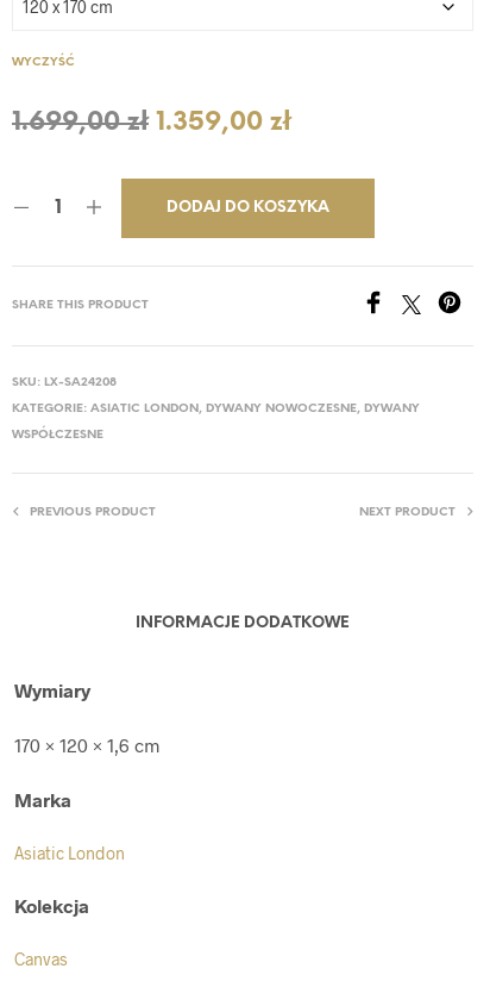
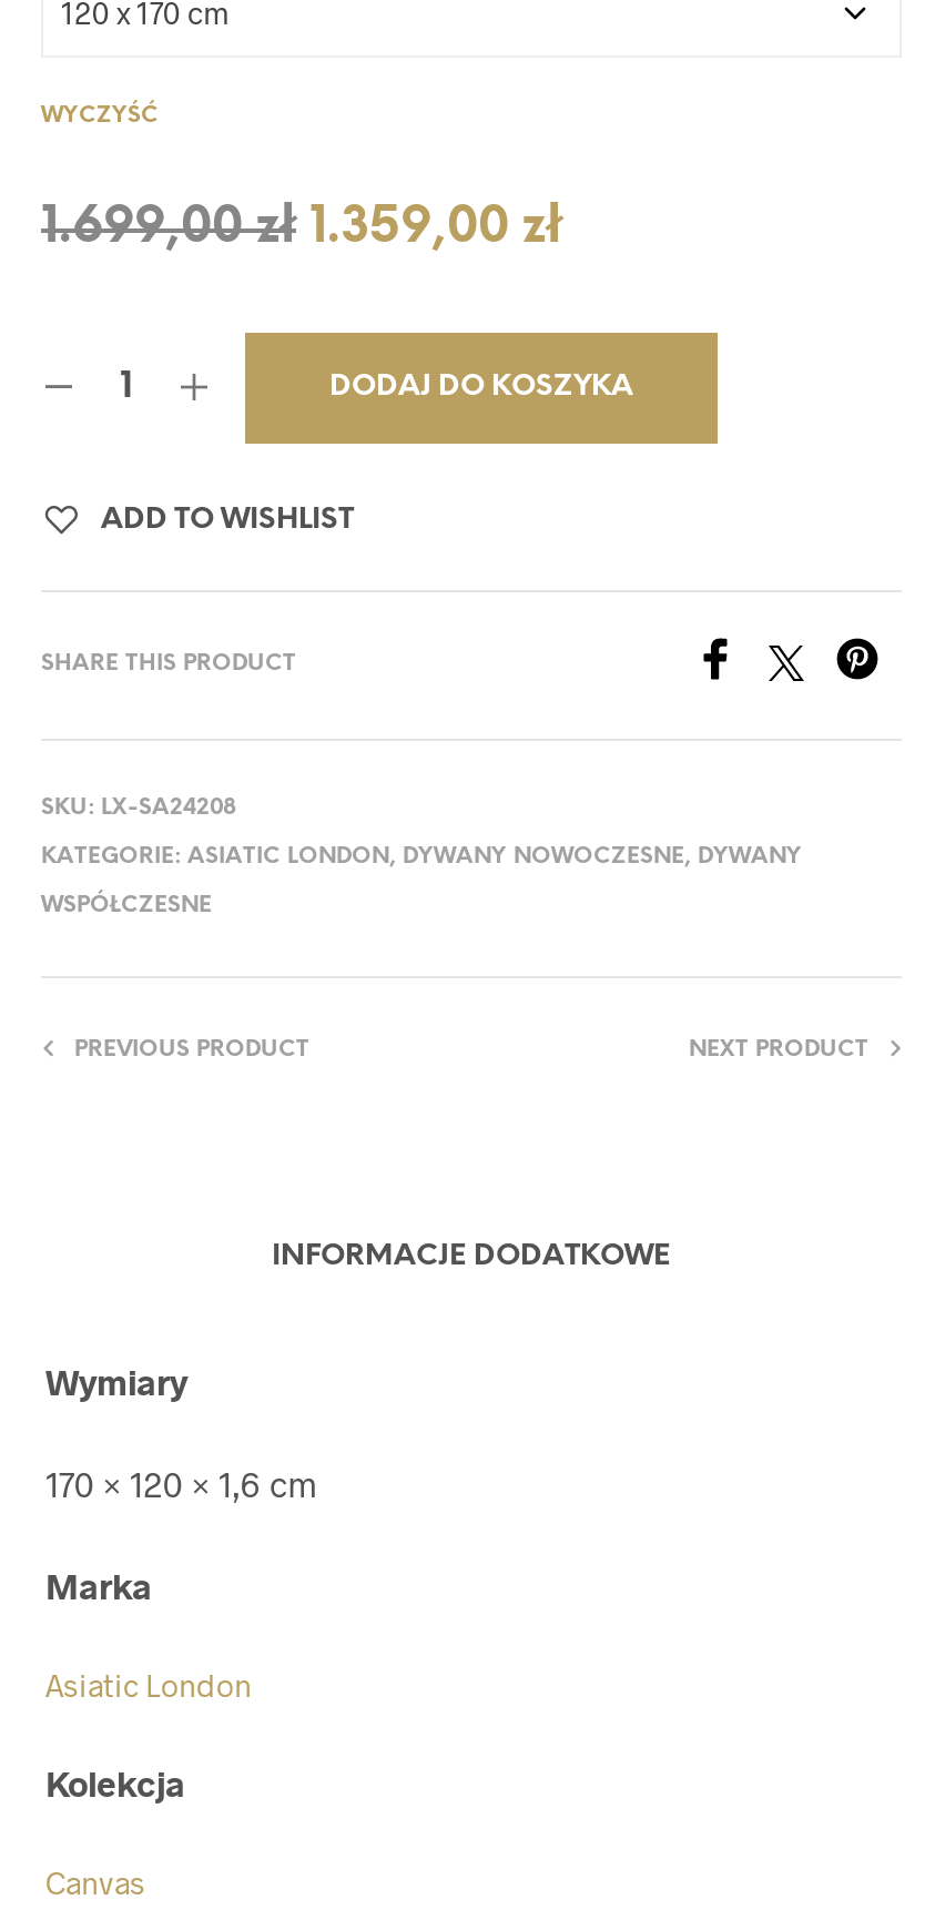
none -> [101,505,354,534] ADD TO WISHLIST

